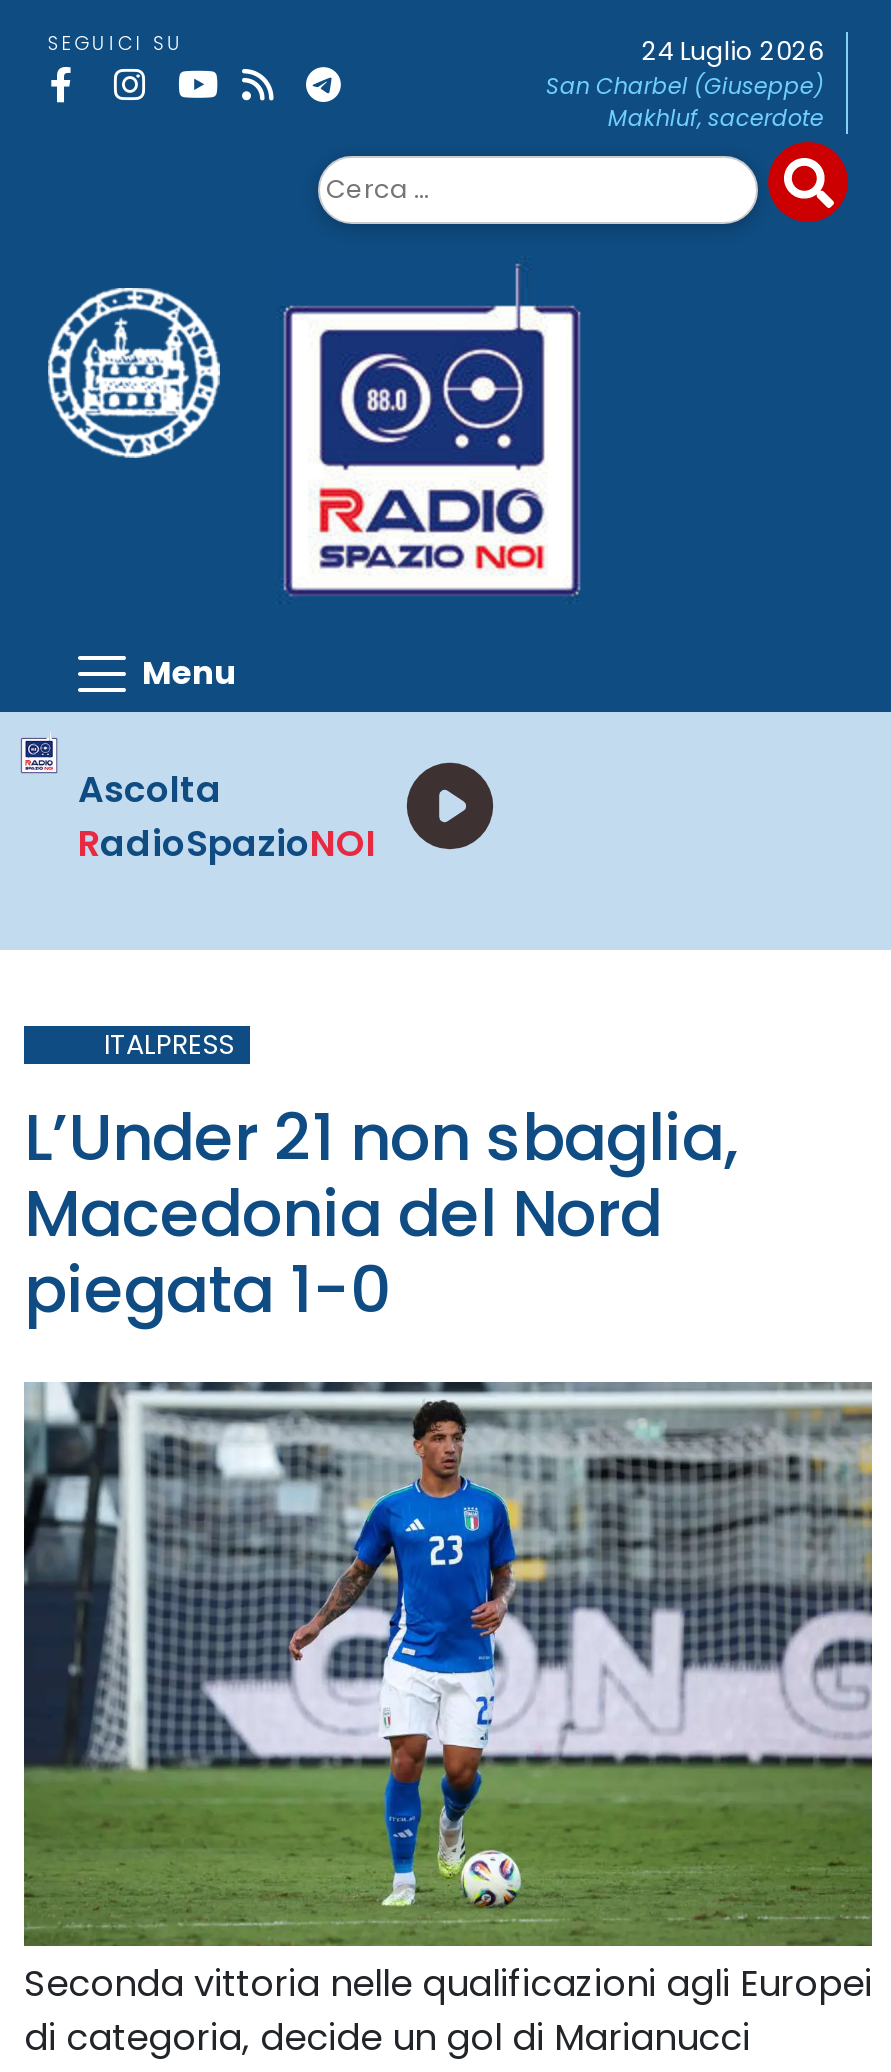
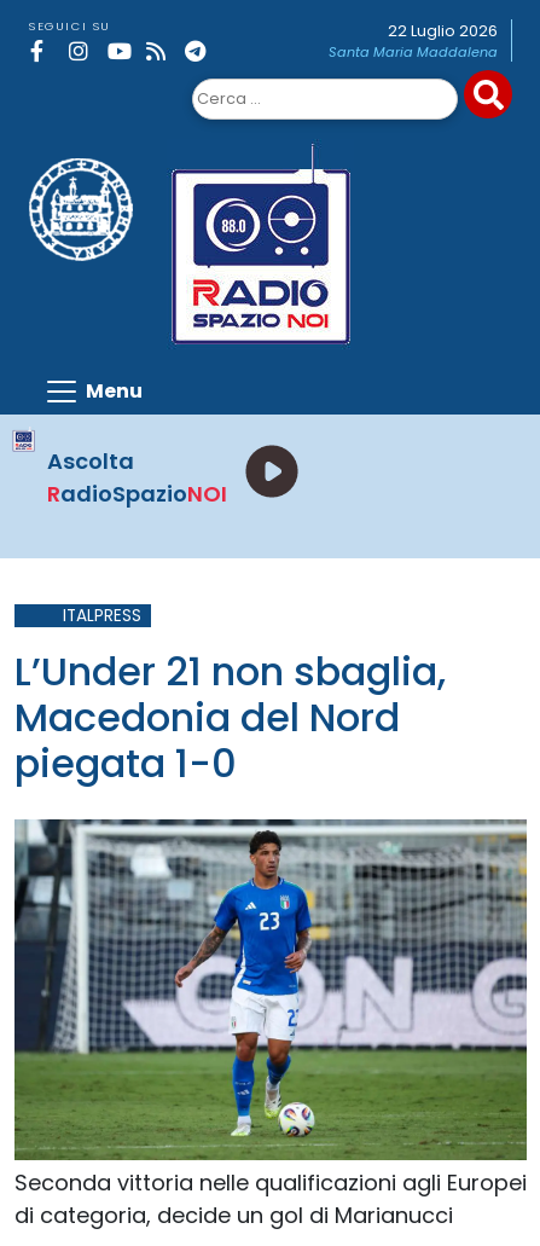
[546,34,824,134] 24 Luglio 2026 | San Charbel (Giuseppe) | Makhluf, sacerdote -> [328,21,497,62] 22 Luglio 2026 | Santa Maria Maddalena

